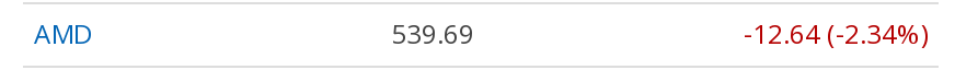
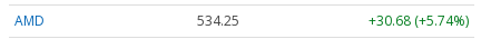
[391,14,474,51] 539.69 -> [197,11,239,30] 534.25
[744,14,928,51] -12.64 (-2.34%) -> [369,11,469,30] +30.68 (+5.74%)

